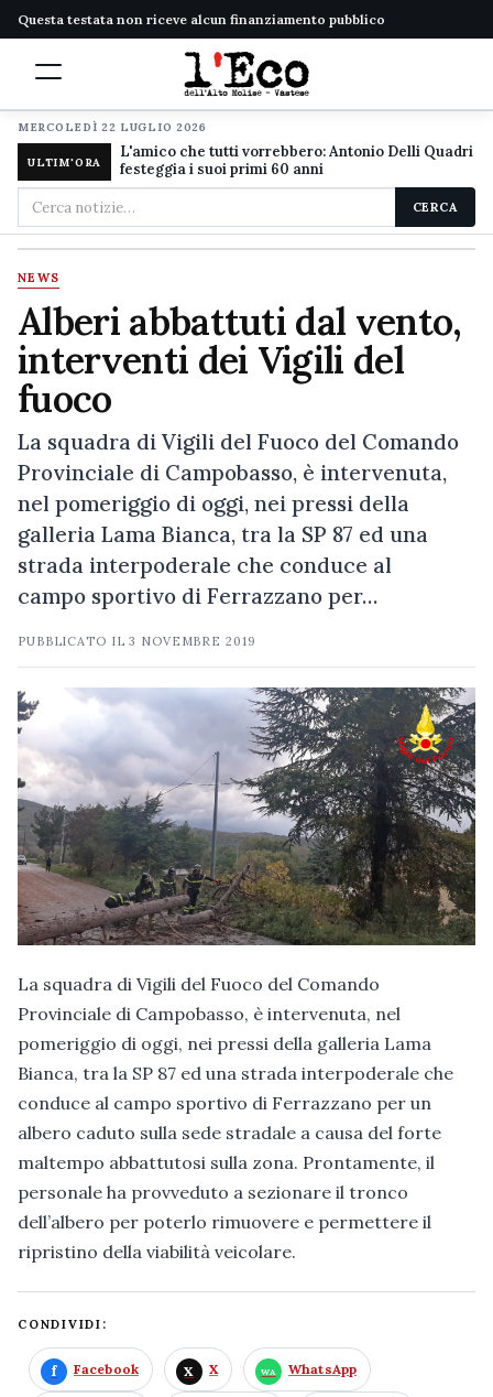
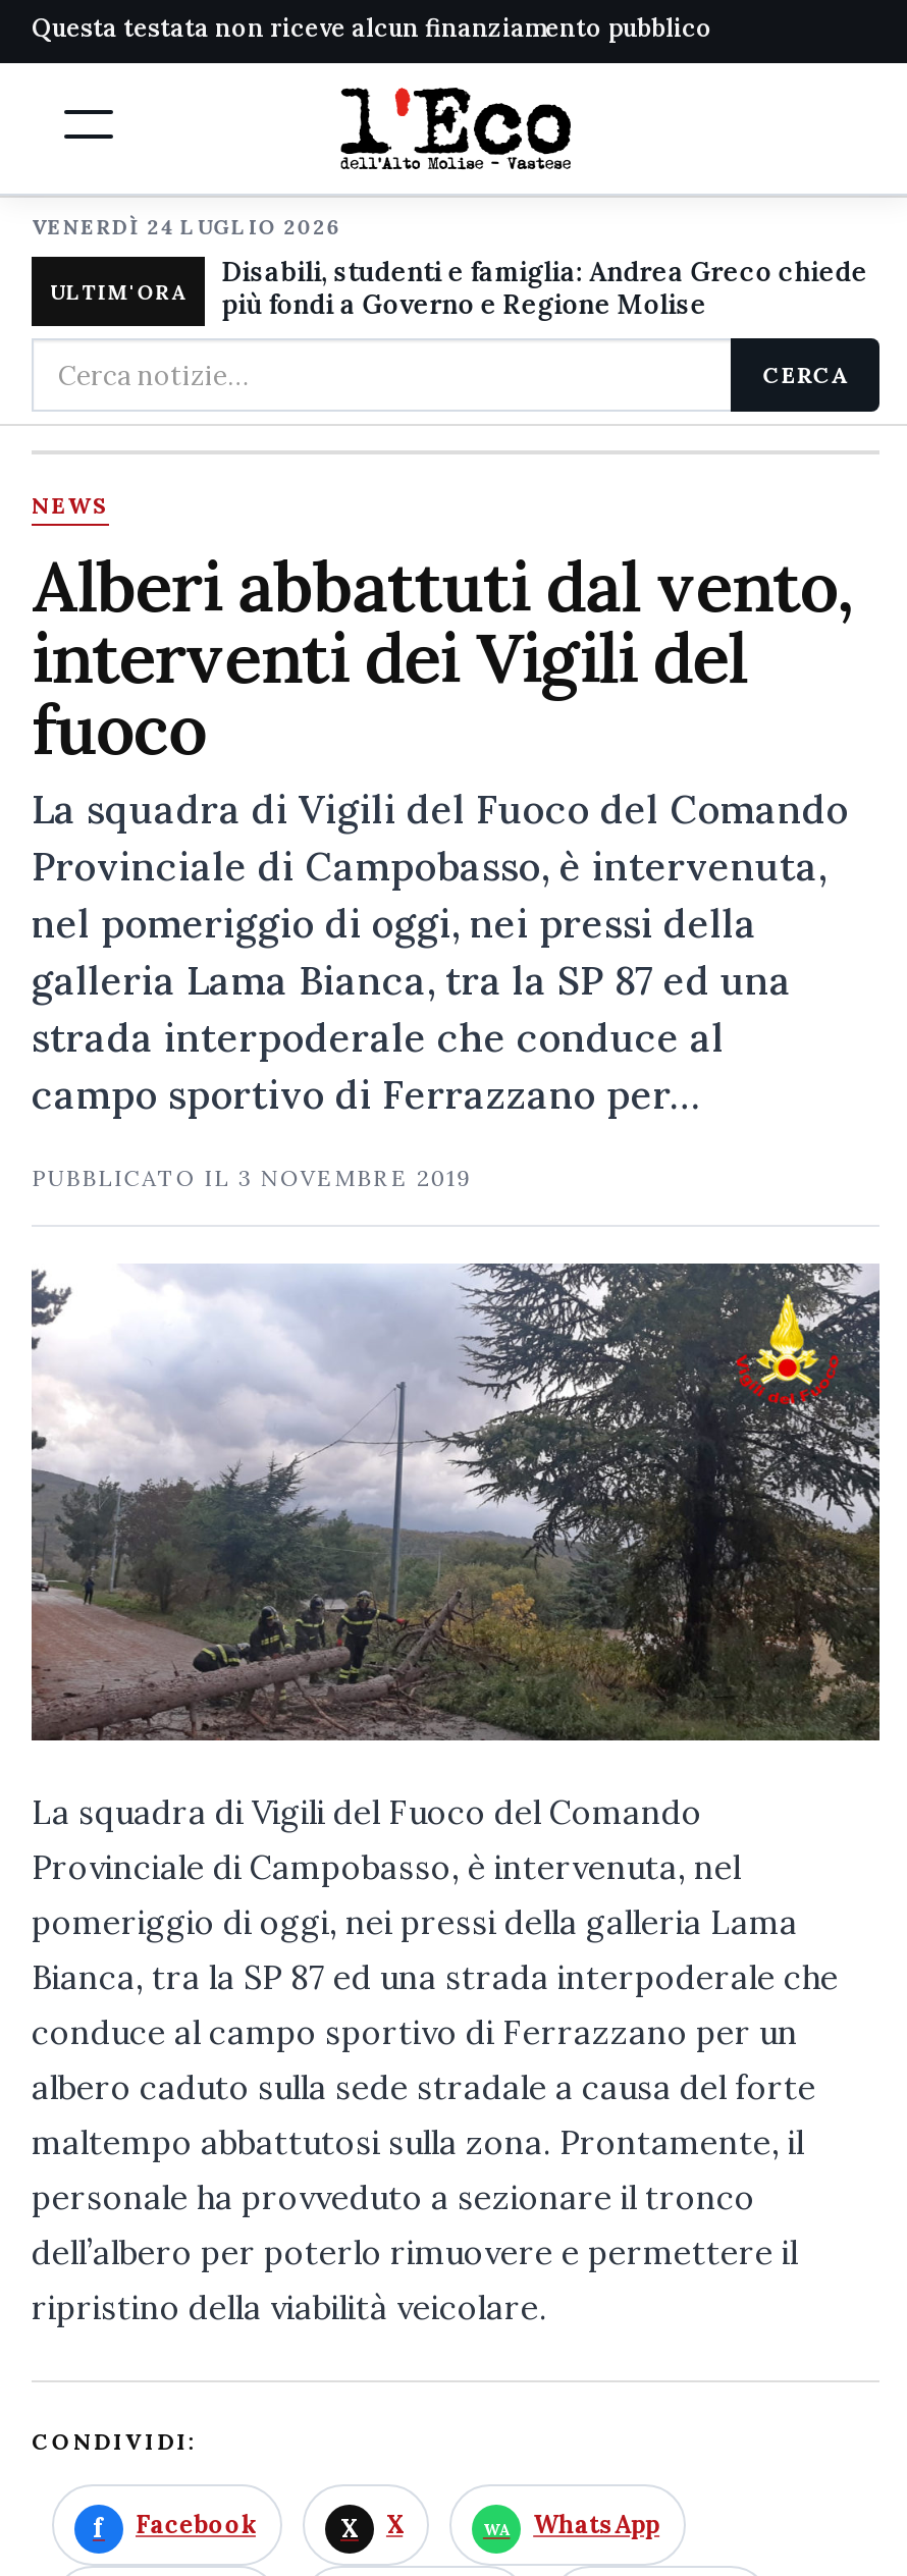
[18,120,207,134] MERCOLEDÌ 22 LUGLIO 2026 -> [32,214,340,240] VENERDÌ 24 LUGLIO 2026
[120,142,473,178] L'amico che tutti vorrebbero: Antonio Delli Quadri | festeggia i suoi primi 60 anni -> [222,255,868,322] Disabili, studenti e famiglia: Andrea Greco chiede | più fondi a Governo e Regione Molise

